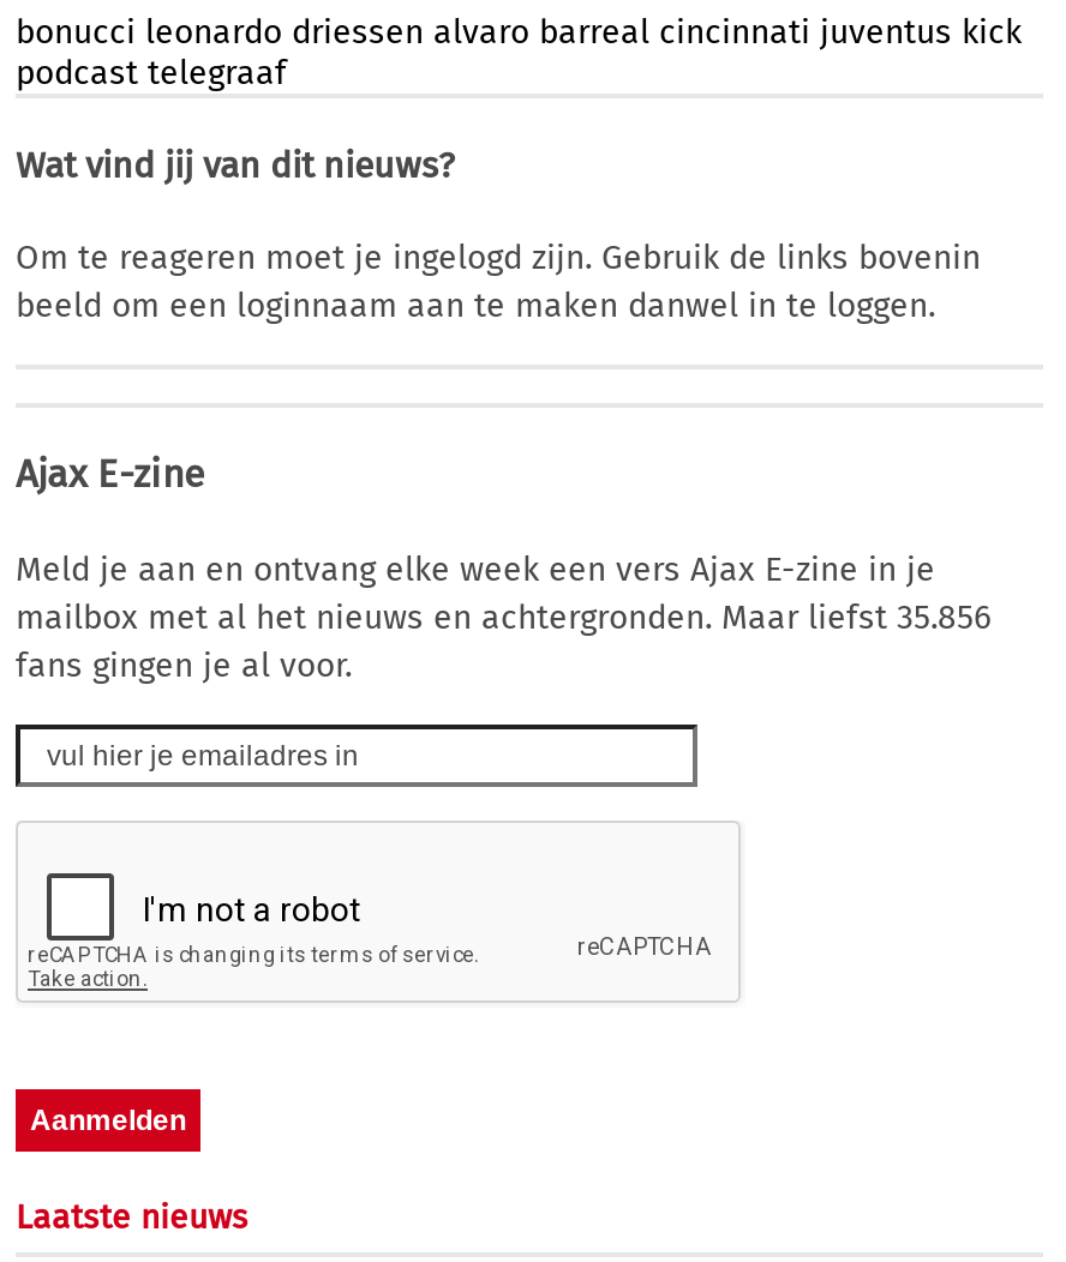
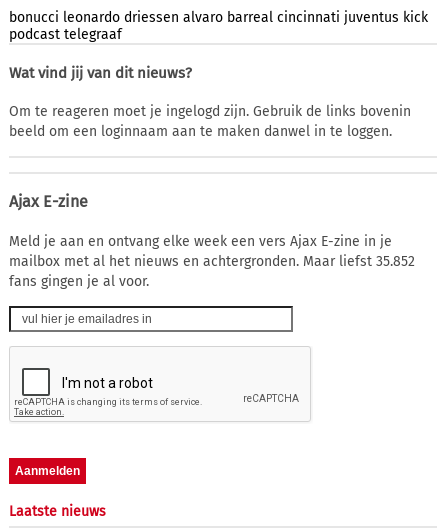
[16,598,990,639] mailbox met al het nieuws en achtergronden. Maar liefst 35.856 -> [9,253,415,270] mailbox met al het nieuws en achtergronden. Maar liefst 35.852

